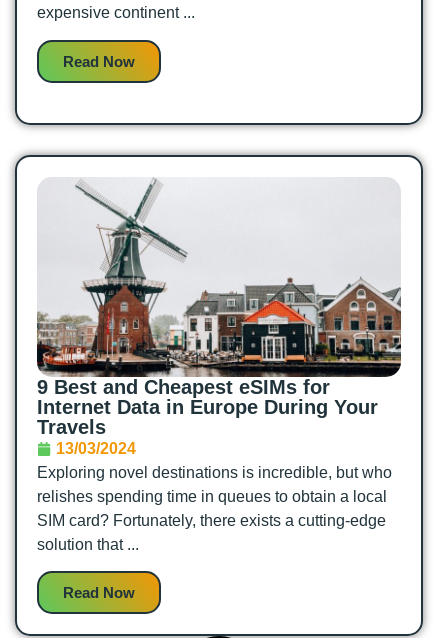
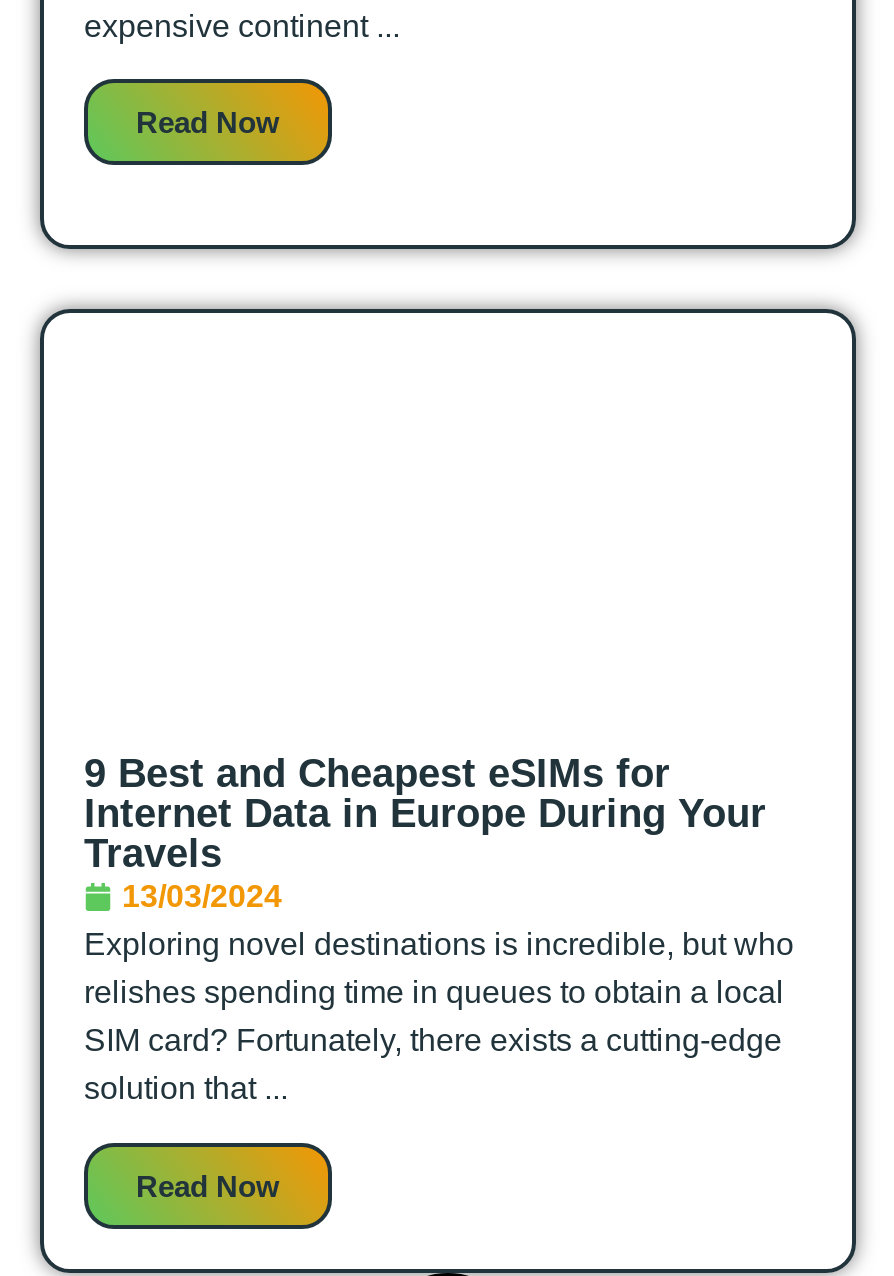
[36,177,402,378] [image] -> none

